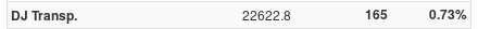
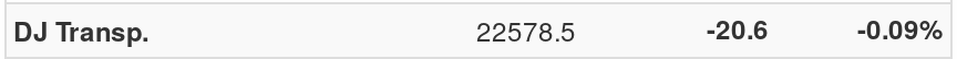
[242,5,291,23] 22622.8 -> [476,10,576,47] 22578.5
[365,4,388,23] 165 -> [707,8,769,47] -20.6
[429,4,467,23] 0.73% -> [857,8,944,47] -0.09%

